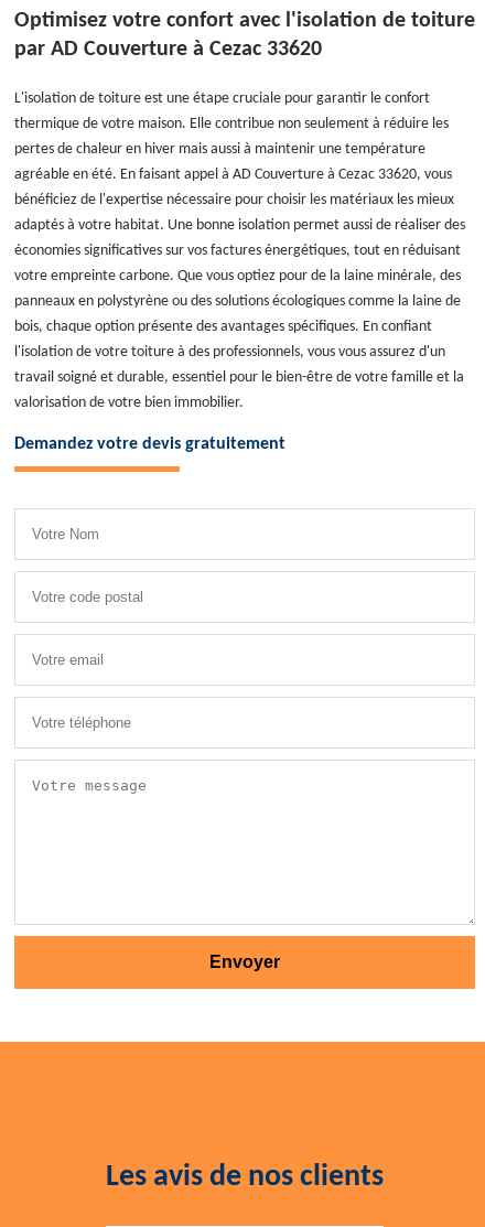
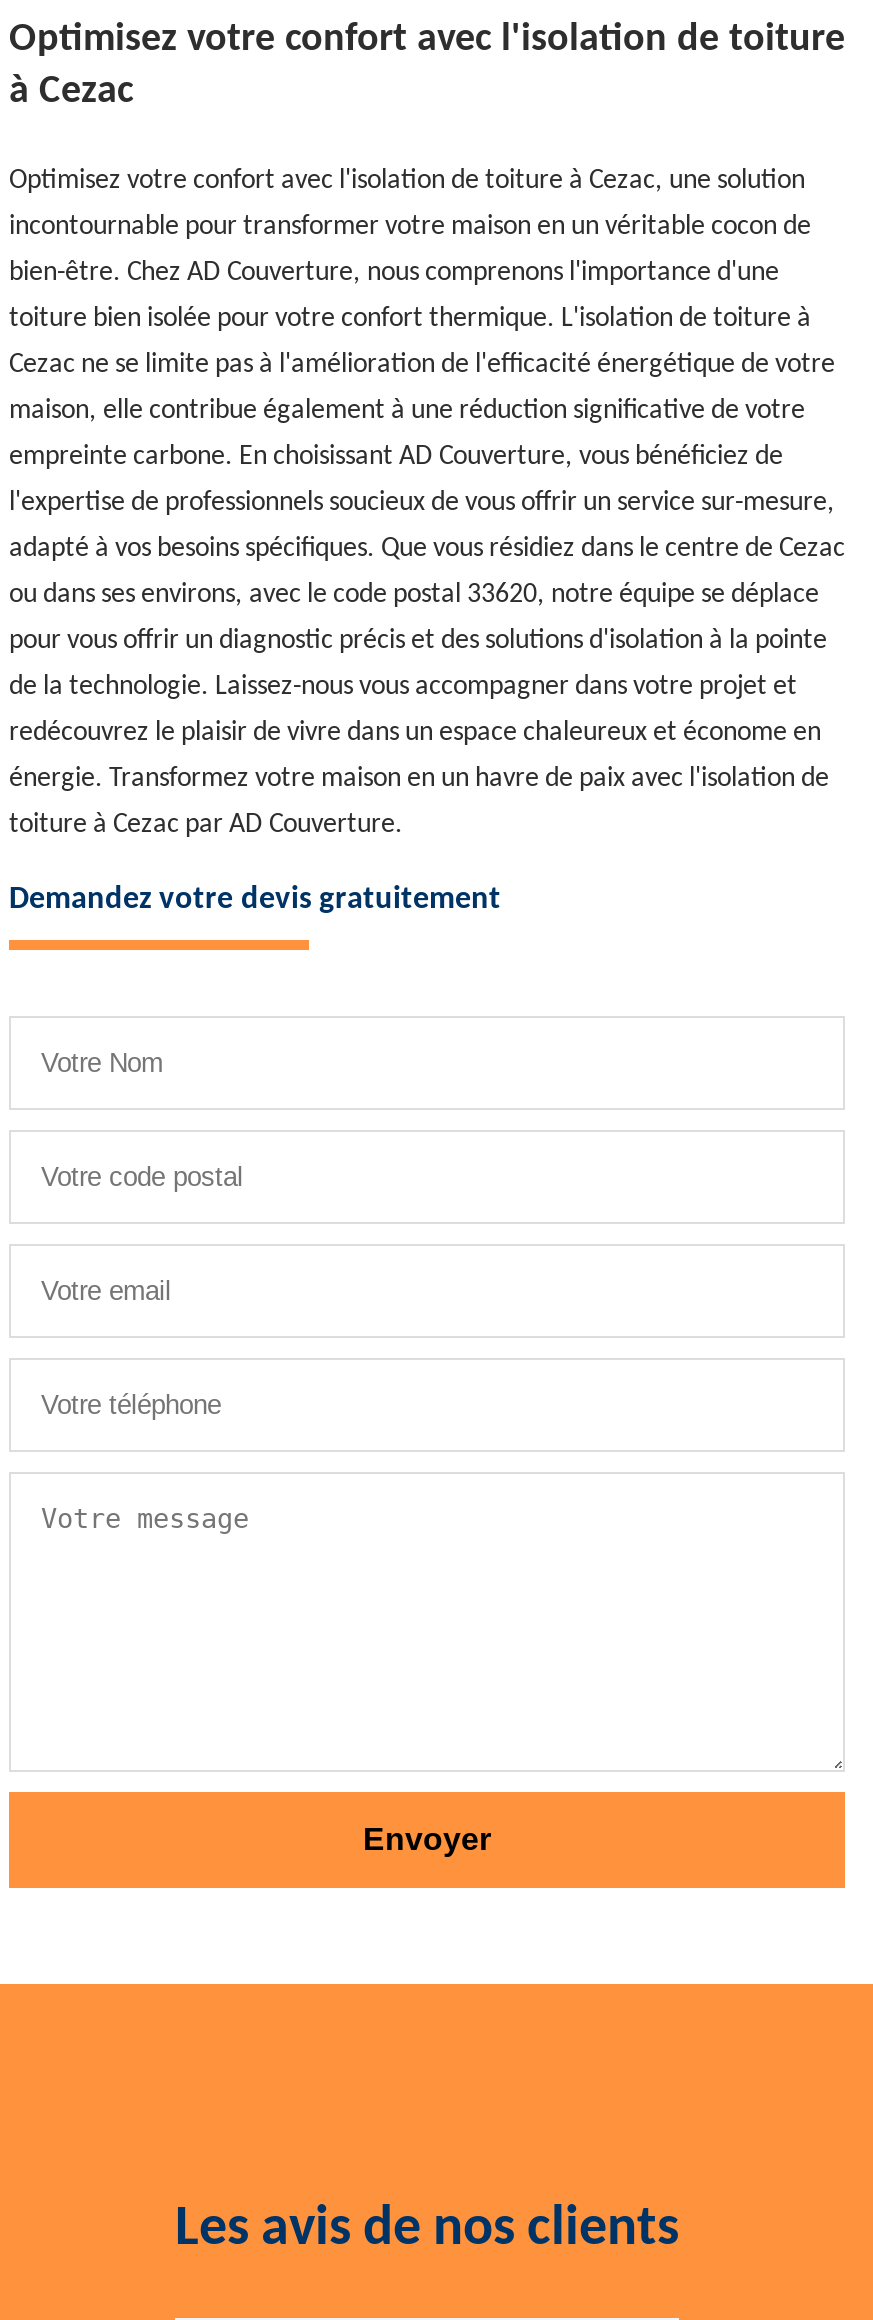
[14,39,465,411] par AD Couverture à Cezac 33620 | L'isolation de toiture est une étape cruciale pour garantir le confort | thermique de votre maison. Elle contribue non seulement à réduire les | pertes de chaleur en hiver mais aussi à maintenir une température | agréable en été. En faisant appel à AD Couverture à Cezac 33620, vous | bénéficiez de l'expertise nécessaire pour choisir les matériaux les mieux | adaptés à votre habitat. Une bonne isolation permet aussi de réaliser des | économies significatives sur vos factures énergétiques, tout en réduisant | votre empreinte carbone. Que vous optiez pour de la laine minérale, des | panneaux en polystyrène ou des solutions écologiques comme la laine de | bois, chaque option présente des avantages spécifiques. En confiant | l'isolation de votre toiture à des professionnels, vous vous assurez d'un | travail soigné et durable, essentiel pour le bien-être de votre famille et la | valorisation de votre bien immobilier. -> [9,72,845,840] à Cezac | Optimisez votre confort avec l'isolation de toiture à Cezac, une solution | incontournable pour transformer votre maison en un véritable cocon de | bien-être. Chez AD Couverture, nous comprenons l'importance d'une | toiture bien isolée pour votre confort thermique. L'isolation de toiture à | Cezac ne se limite pas à l'amélioration de l'efficacité énergétique de votre | maison, elle contribue également à une réduction significative de votre | empreinte carbone. En choisissant AD Couverture, vous bénéficiez de | l'expertise de professionnels soucieux de vous offrir un service sur-mesure, | adapté à vos besoins spécifiques. Que vous résidiez dans le centre de Cezac | ou dans ses environs, avec le code postal 33620, notre équipe se déplace | pour vous offrir un diagnostic précis et des solutions d'isolation à la pointe | de la technologie. Laissez-nous vous accompagner dans votre projet et | redécouvrez le plaisir de vivre dans un espace chaleureux et économe en | énergie. Transformez votre maison en un havre de paix avec l'isolation de | toiture à Cezac par AD Couverture.

